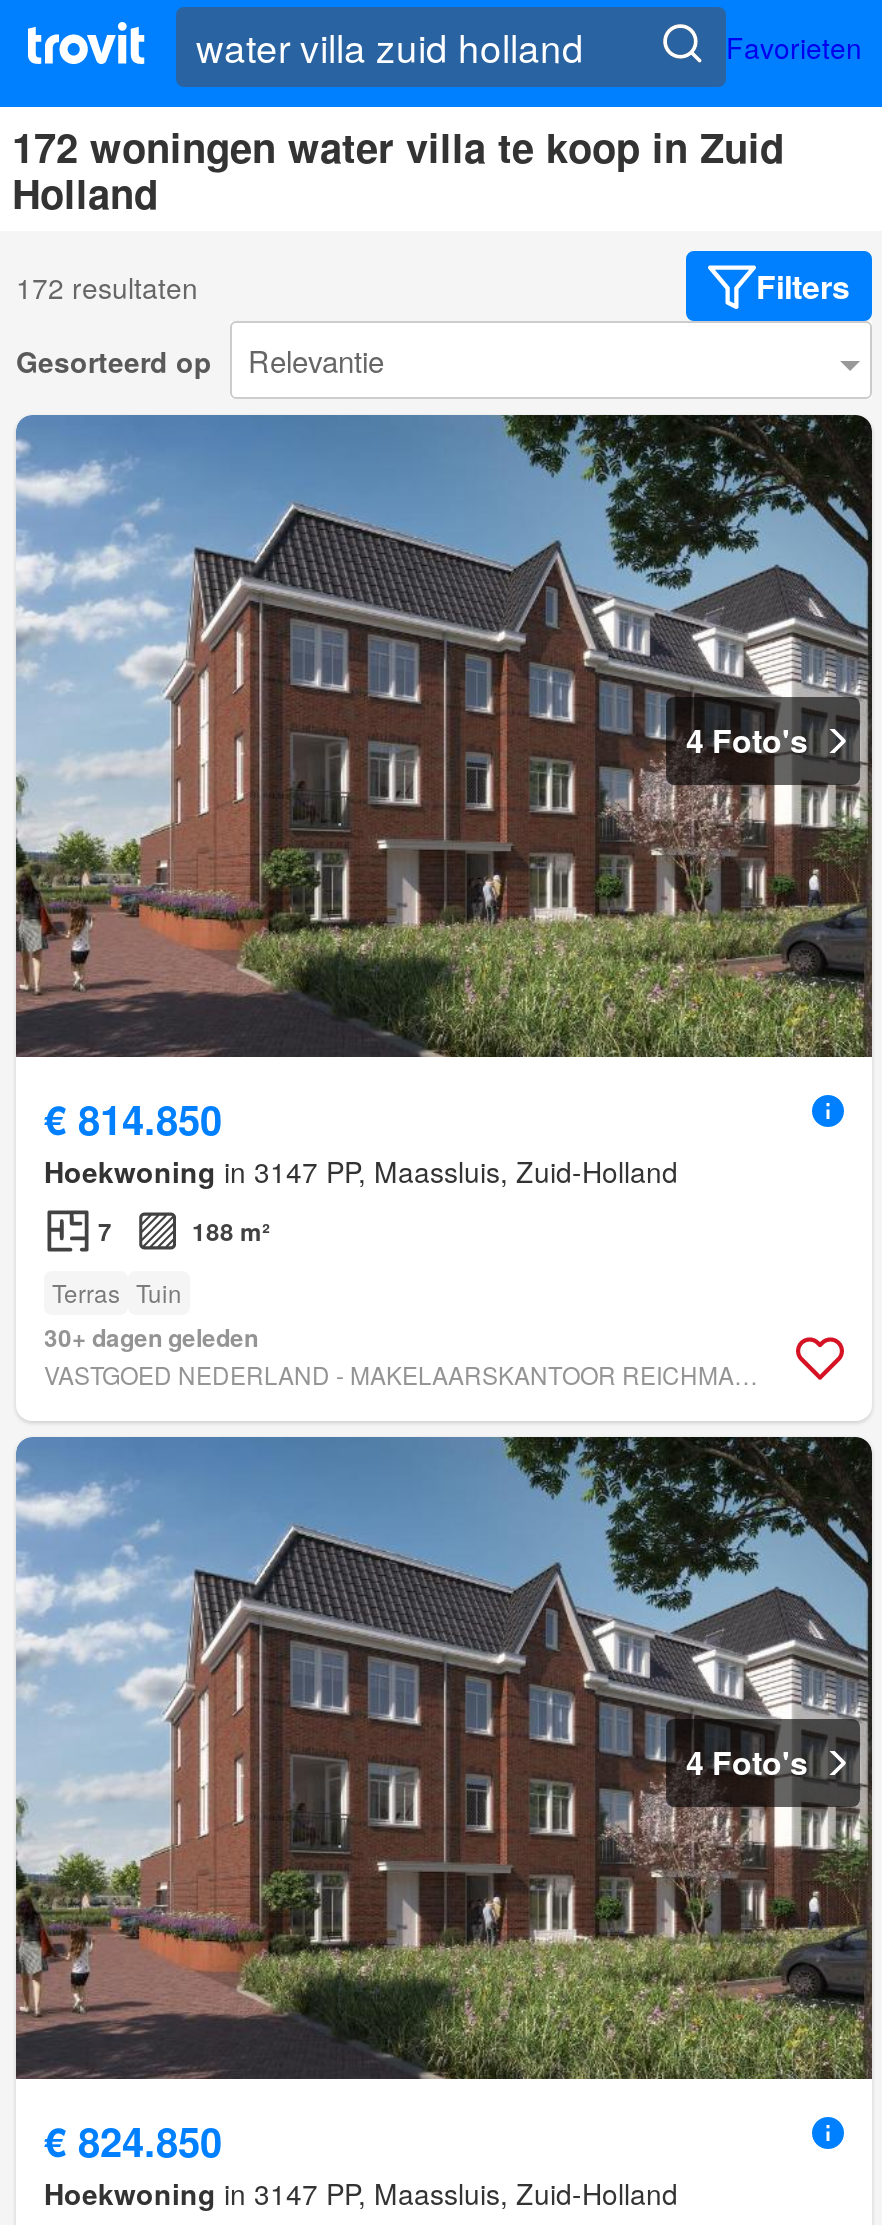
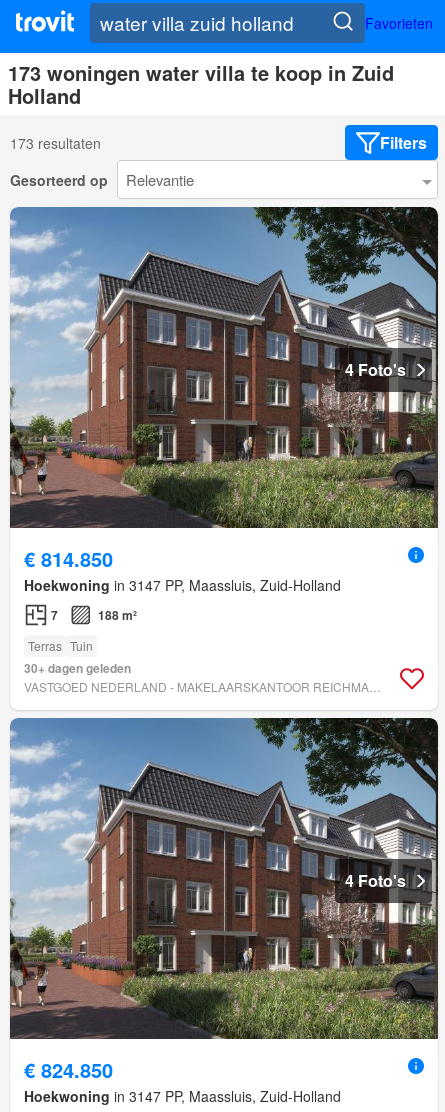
[12,118,784,176] 172 woningen water villa te koop in Zuid -> [8,58,394,87] 173 woningen water villa te koop in Zuid
[16,267,198,307] 172 resultaten -> [10,133,101,153] 173 resultaten

